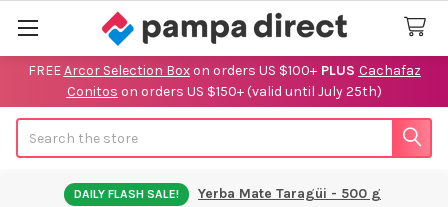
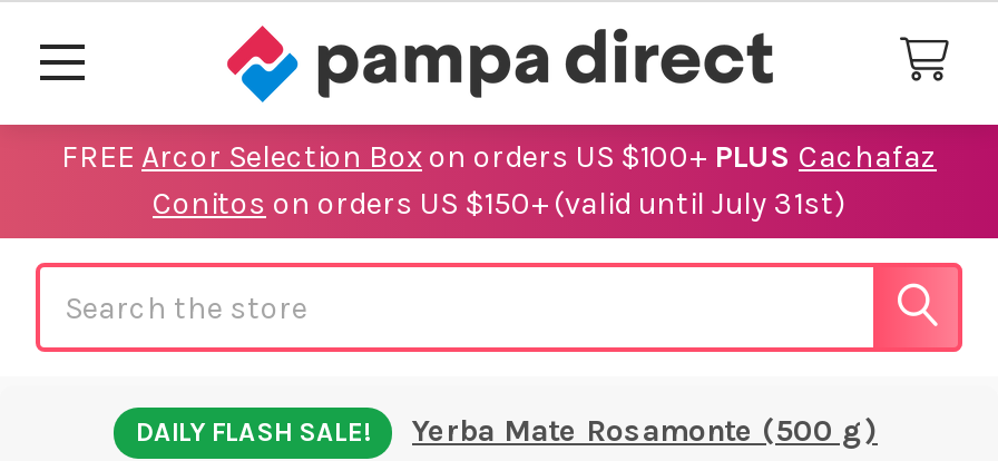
[66,83,381,100] Conitos on orders US $150+ (valid until July 25th) -> [153,185,845,223] Conitos on orders US $150+ (valid until July 31st)
[198,185,381,202] Yerba Mate Taragüi - 500 g -> [412,412,878,450] Yerba Mate Rosamonte (500 g)

